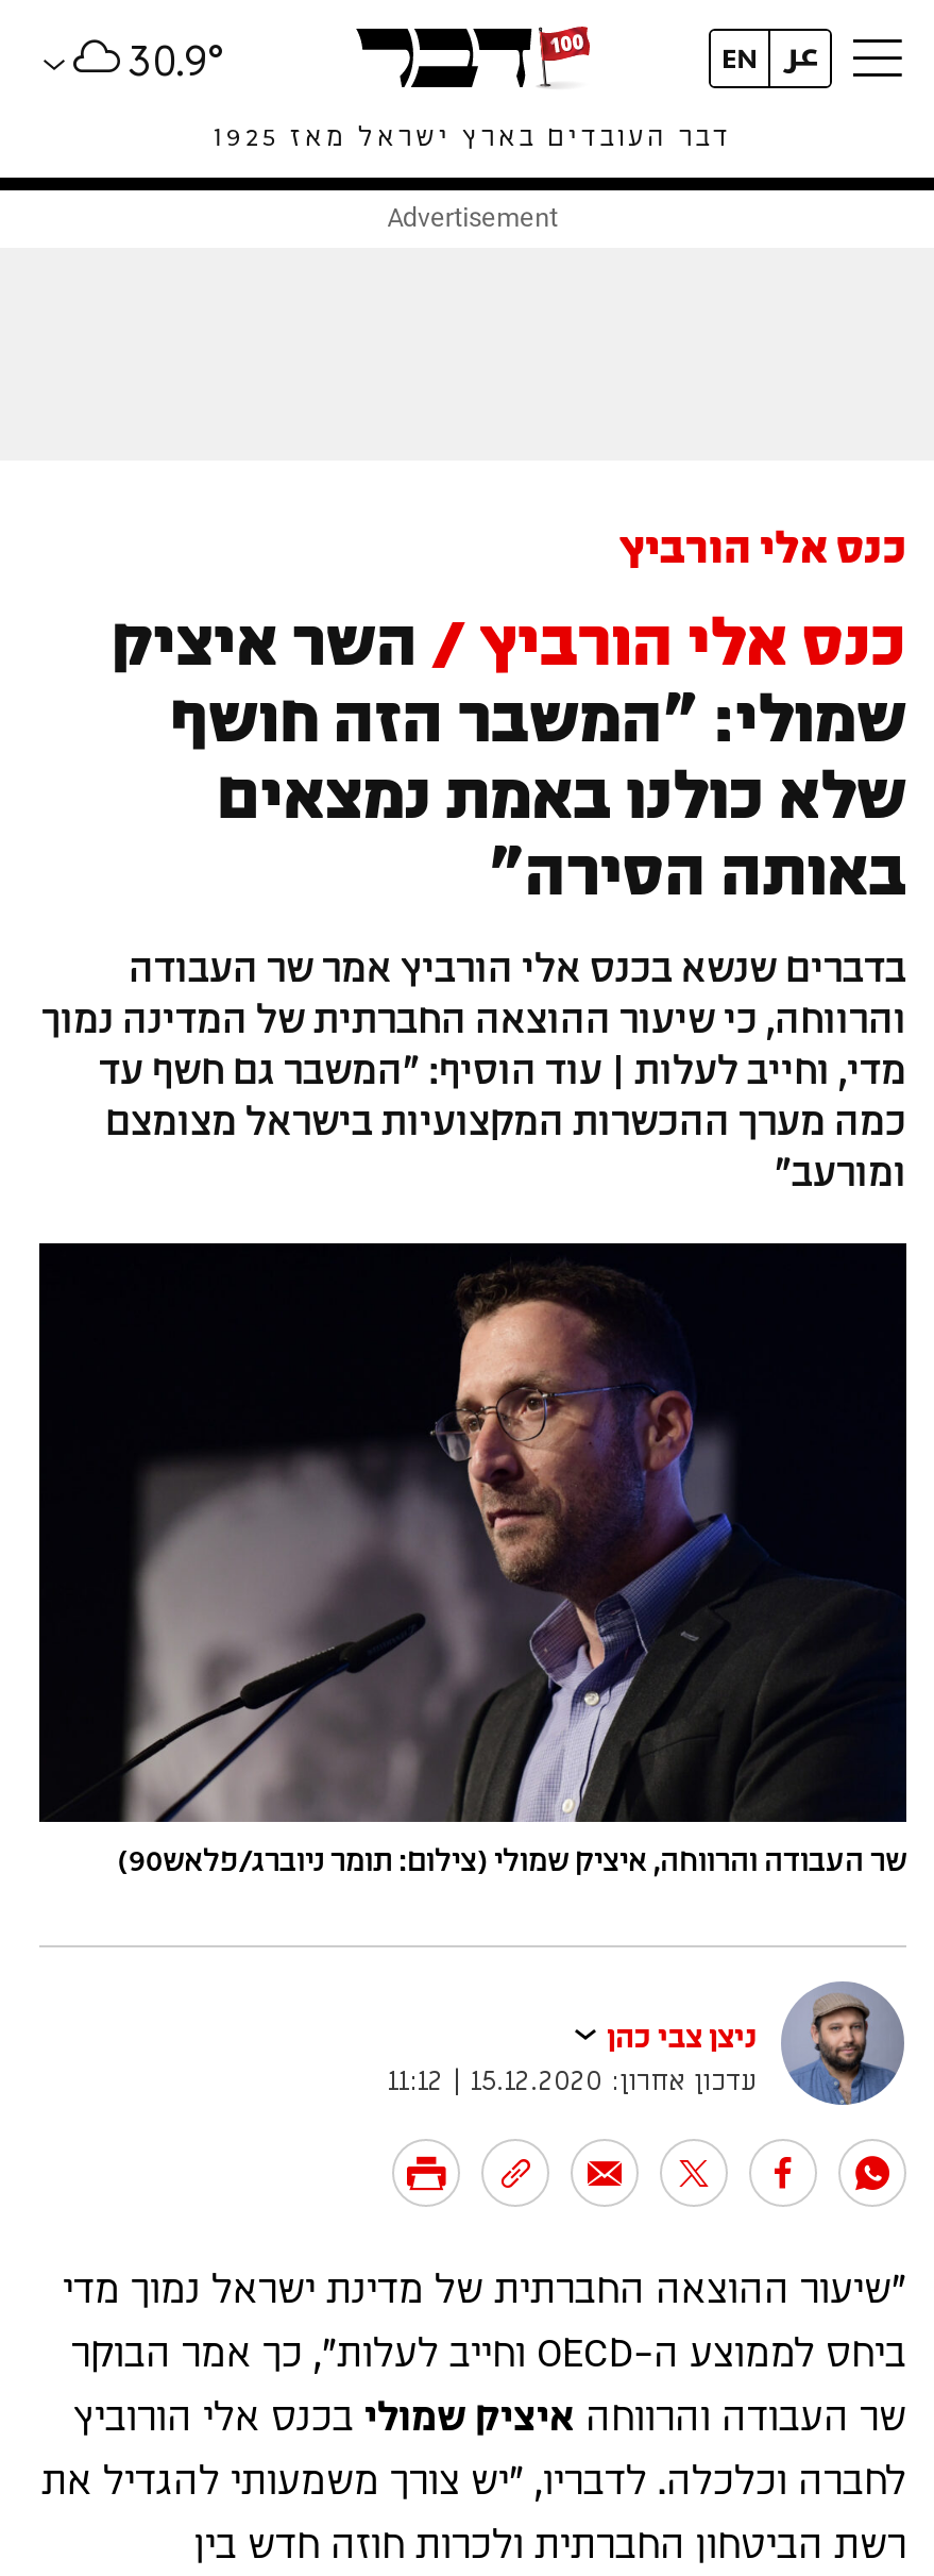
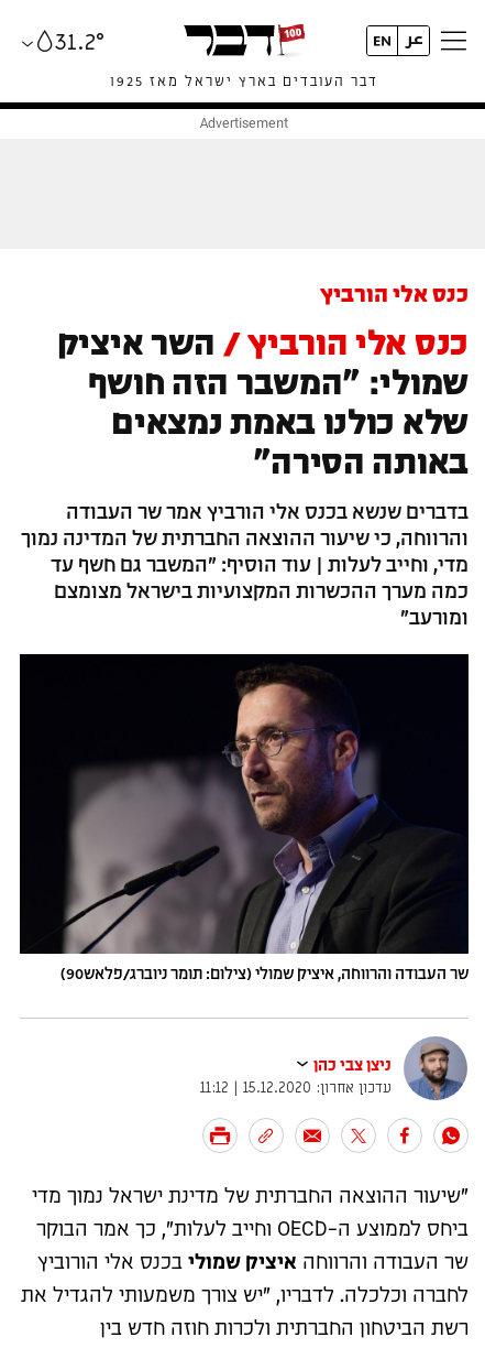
[129,35,224,90] 30.9° -> [55,29,104,57] 31.2°

